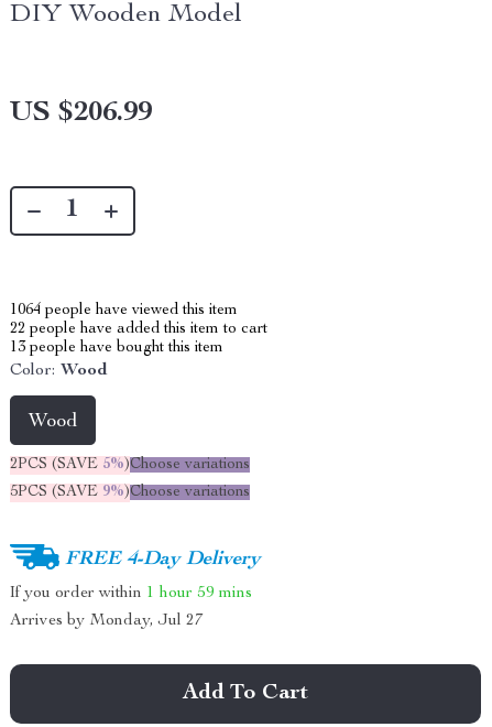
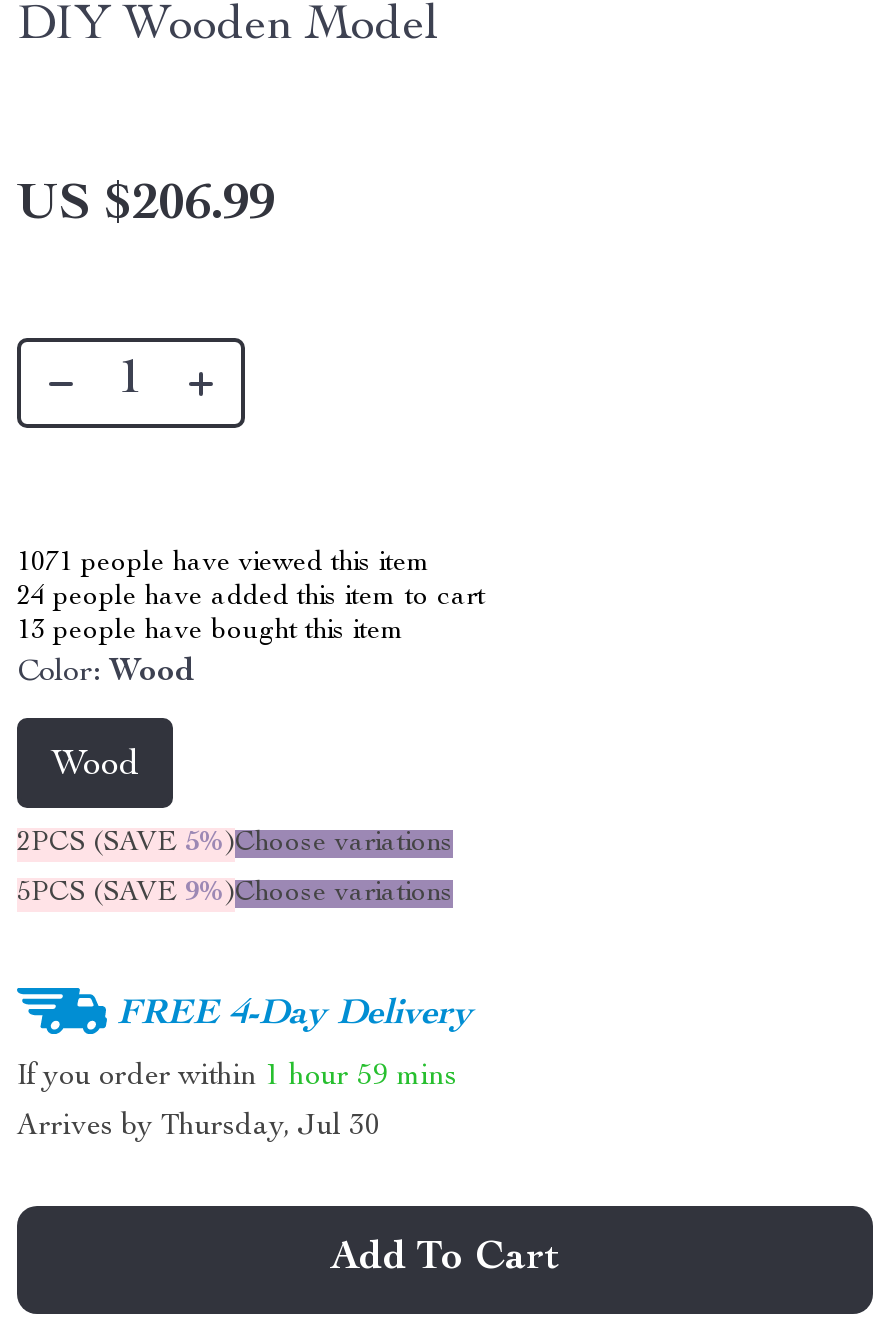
[10,303,238,318] 1064 people have viewed this item -> [17,550,431,578] 1071 people have viewed this item
[10,322,267,337] 22 people have added this item to cart -> [17,584,485,612] 24 people have added this item to cart
[10,612,204,629] Arrives by Monday, Jul 27 -> [17,1112,381,1142] Arrives by Thursday, Jul 30

